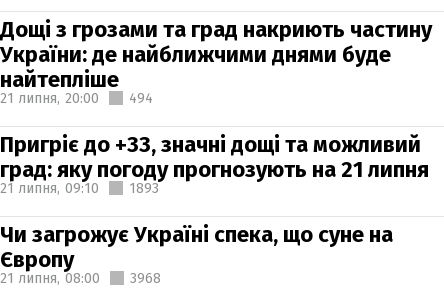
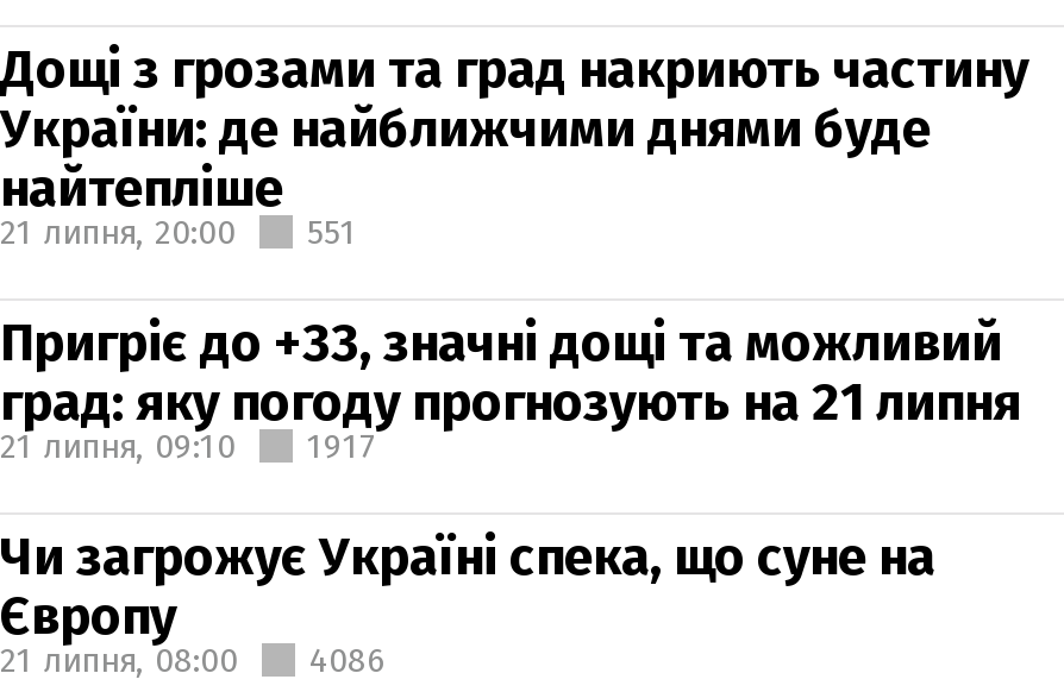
[0,89,153,106] 21 липня, 20:00 494 -> [0,212,357,252] 21 липня, 20:00 551
[129,179,159,196] 1893 -> [307,426,376,466] 1917
[0,269,161,286] 21 липня, 08:00 3968 -> [0,640,386,680] 21 липня, 08:00 4086

